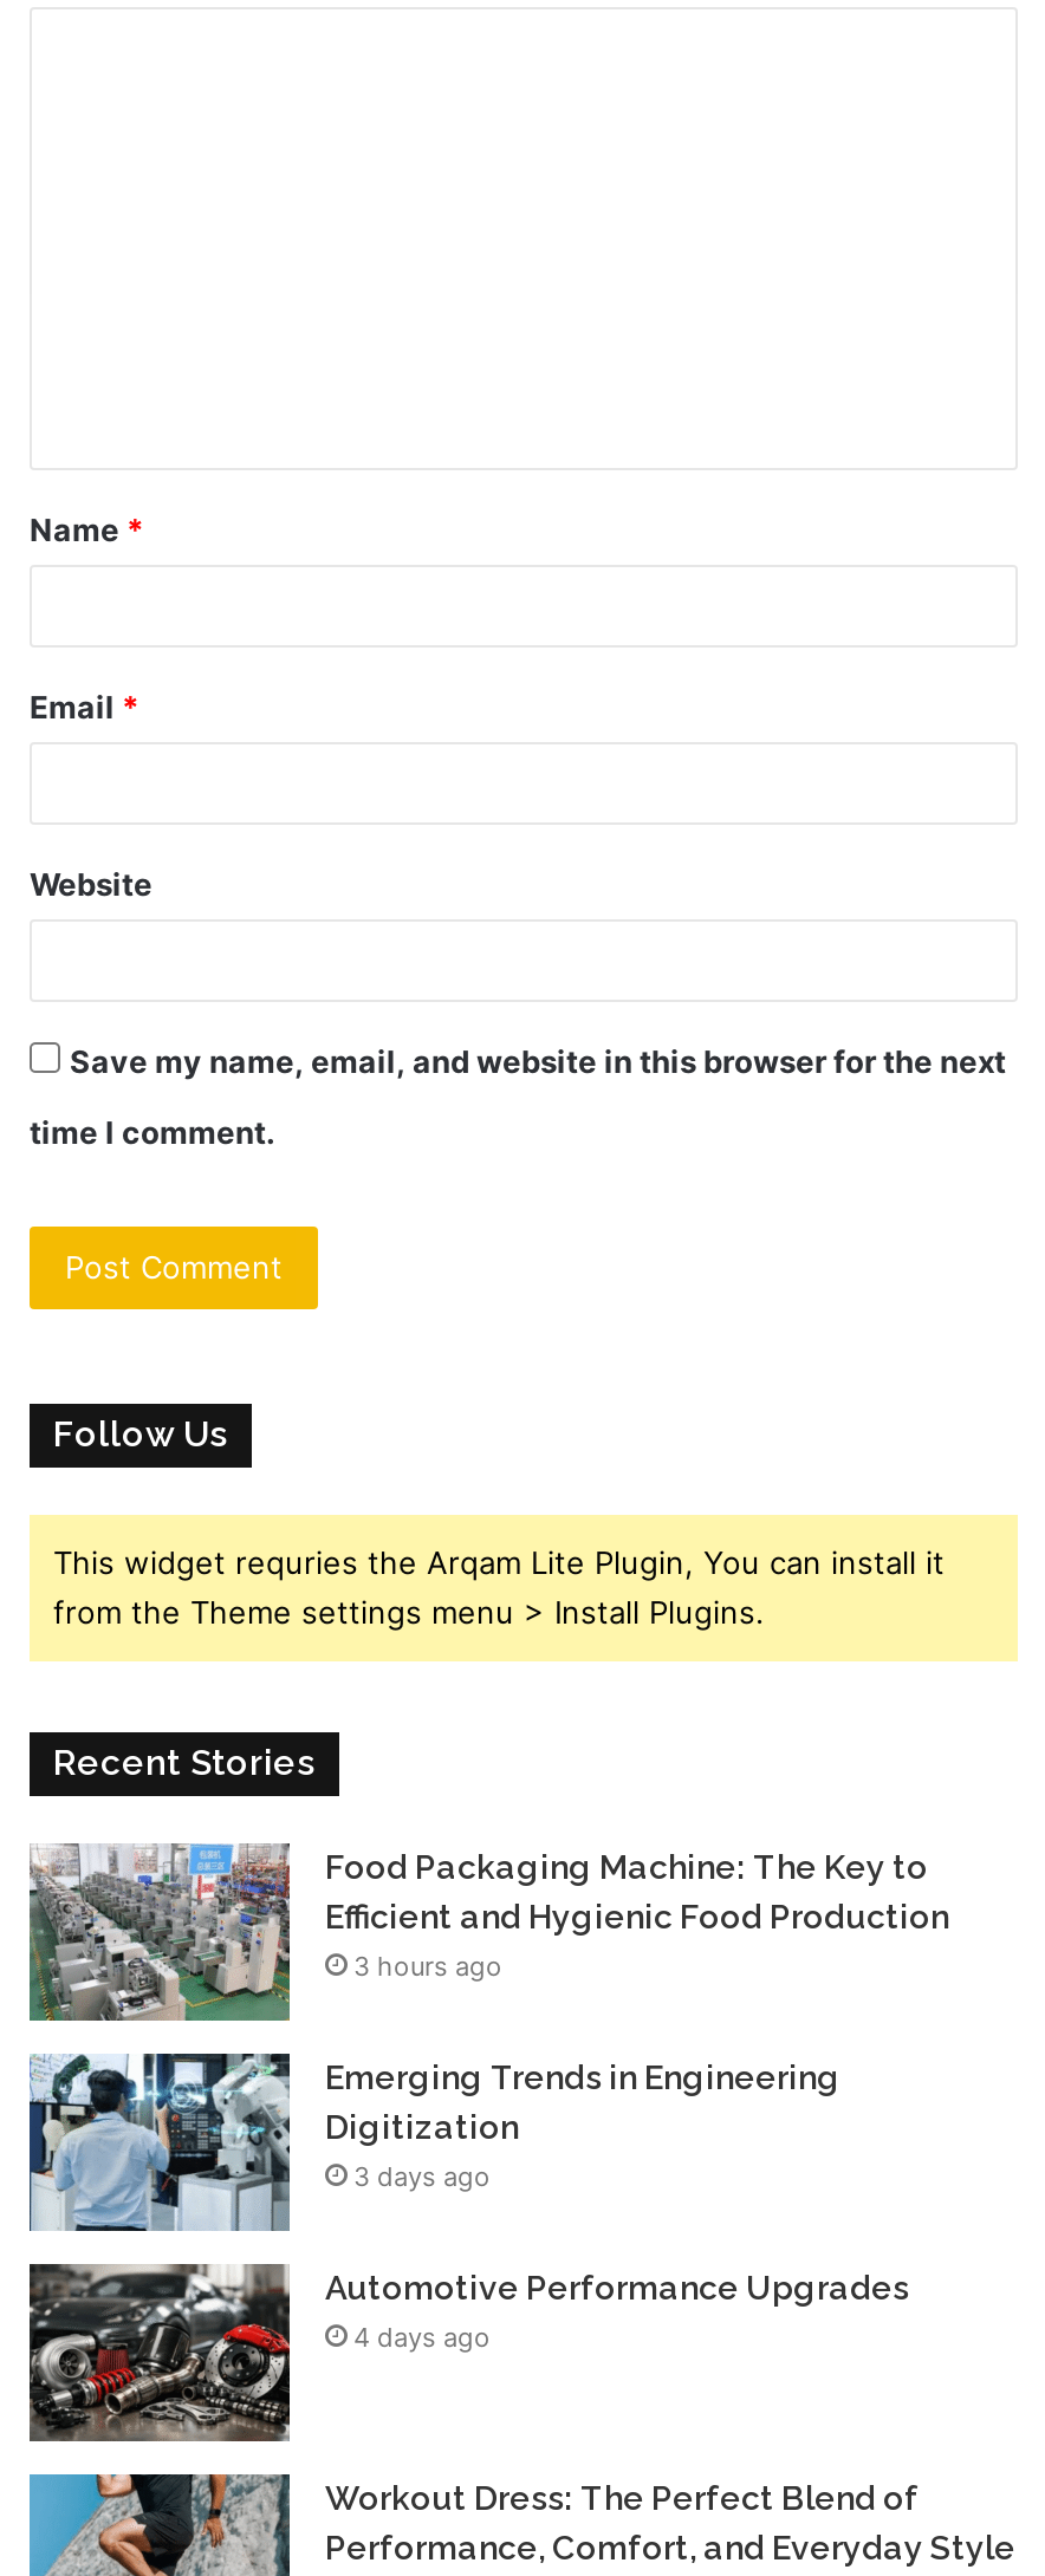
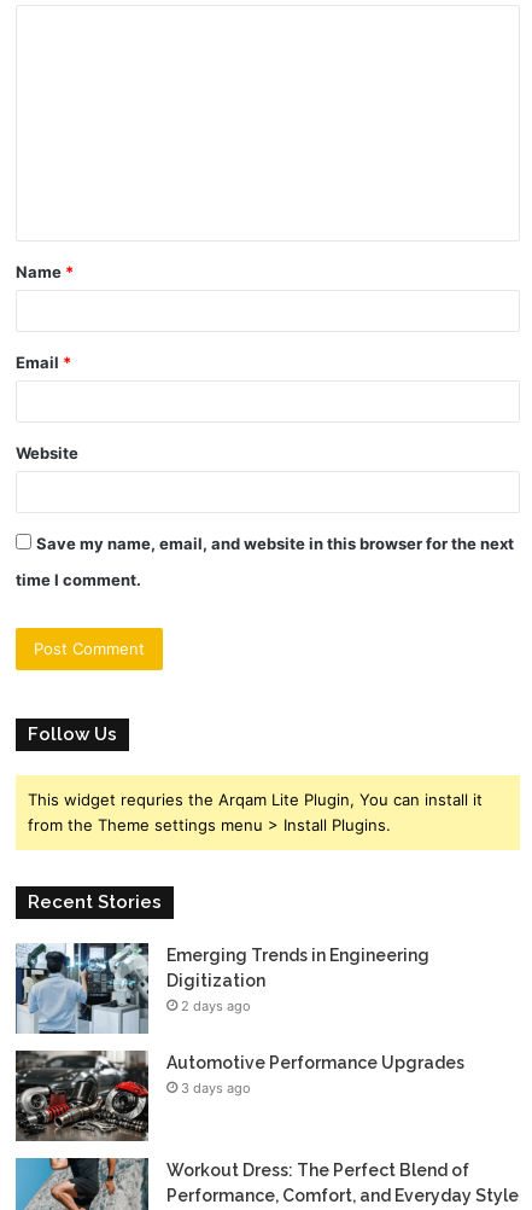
[30,1843,949,2023] [image] | Food Packaging Machine: The Key to | Efficient and Hygienic Food Production | 3 hours ago -> none
[353,2160,491,2193] 3 days ago -> [181,997,251,1014] 2 days ago
[353,2321,491,2354] 4 days ago -> [181,1079,251,1096] 3 days ago

